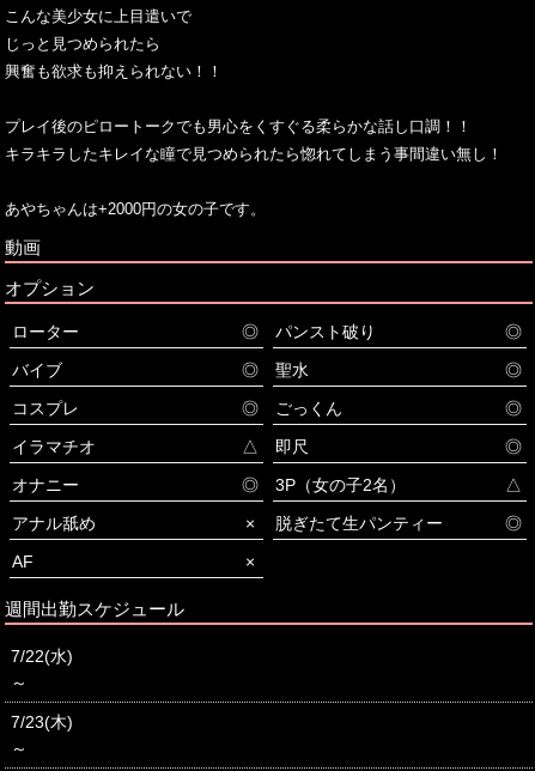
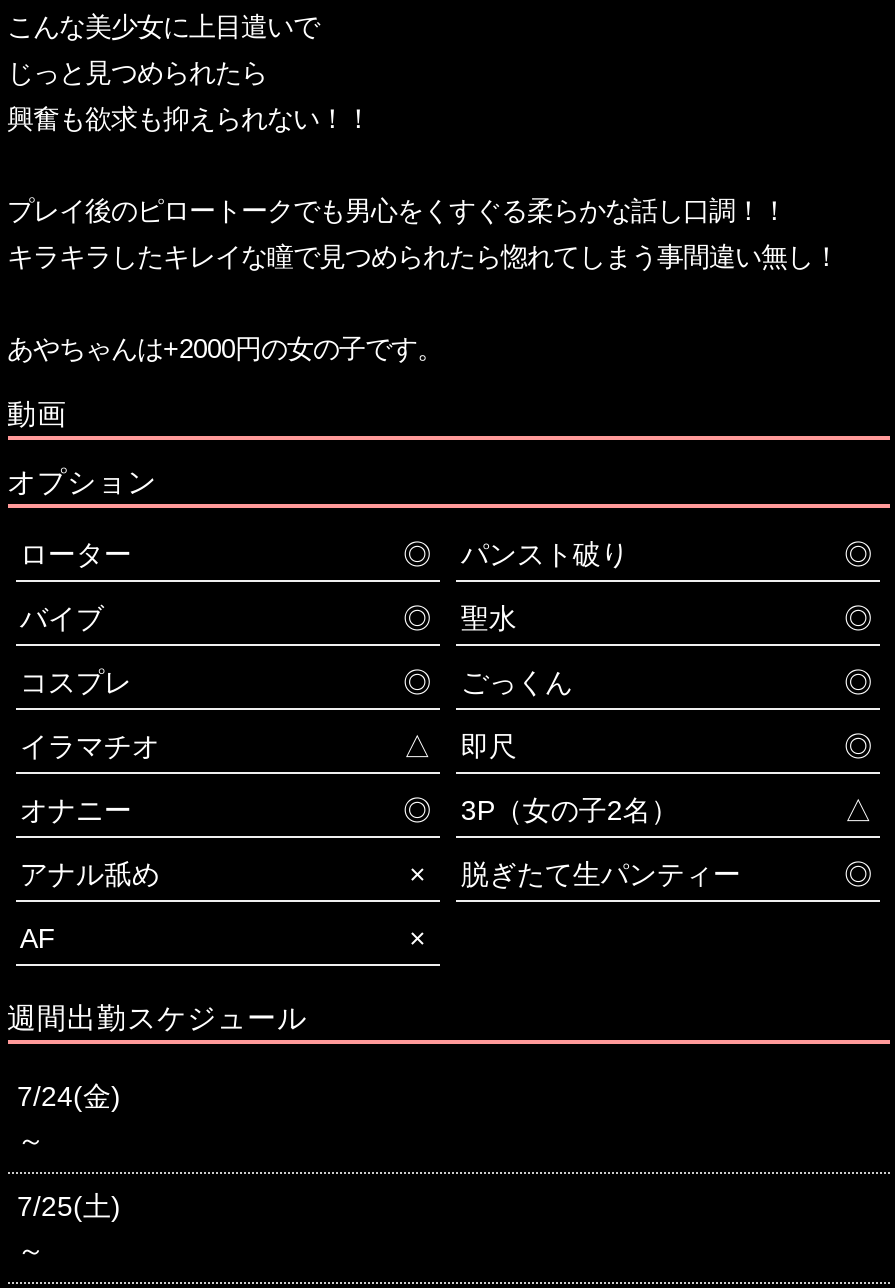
[10,646,72,665] 7/22(水) -> [17,1079,121,1111] 7/24(金)
[10,712,72,731] 7/23(木) -> [17,1189,121,1221] 7/25(土)

